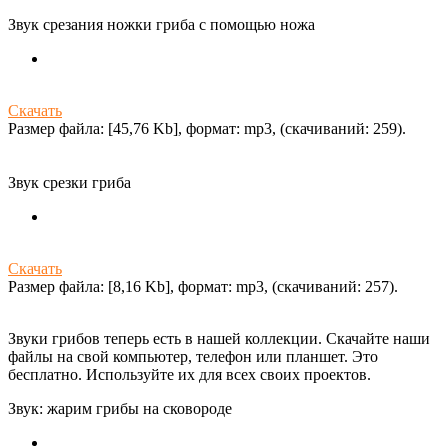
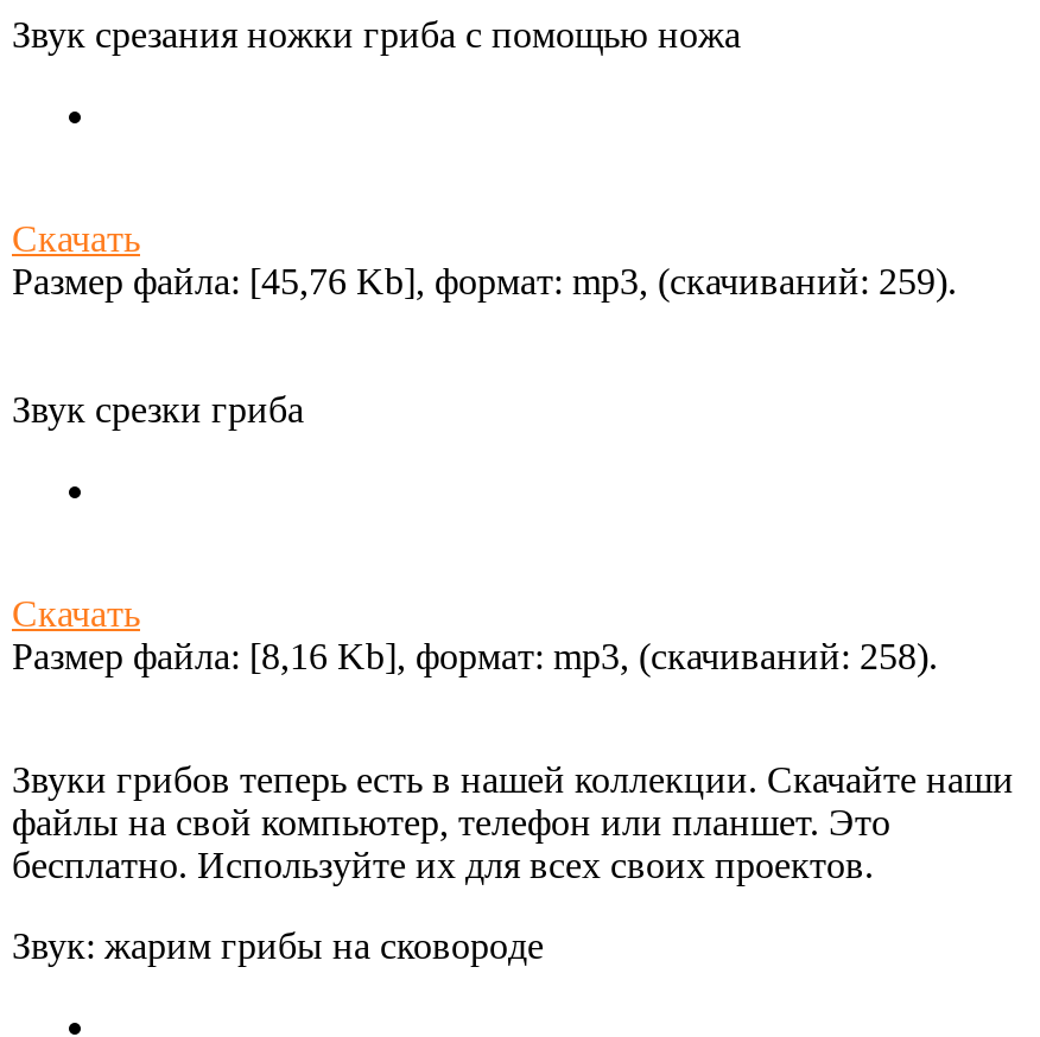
[8,278,398,295] Размер файла: [8,16 Kb], формат: mp3, (cкачиваний: 257). -> [12,636,938,676] Размер файла: [8,16 Kb], формат: mp3, (cкачиваний: 258).

